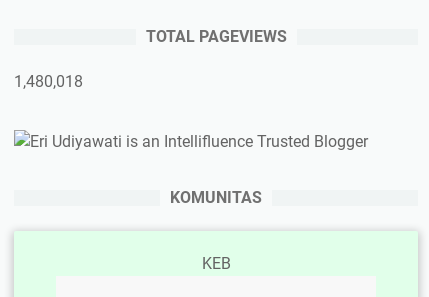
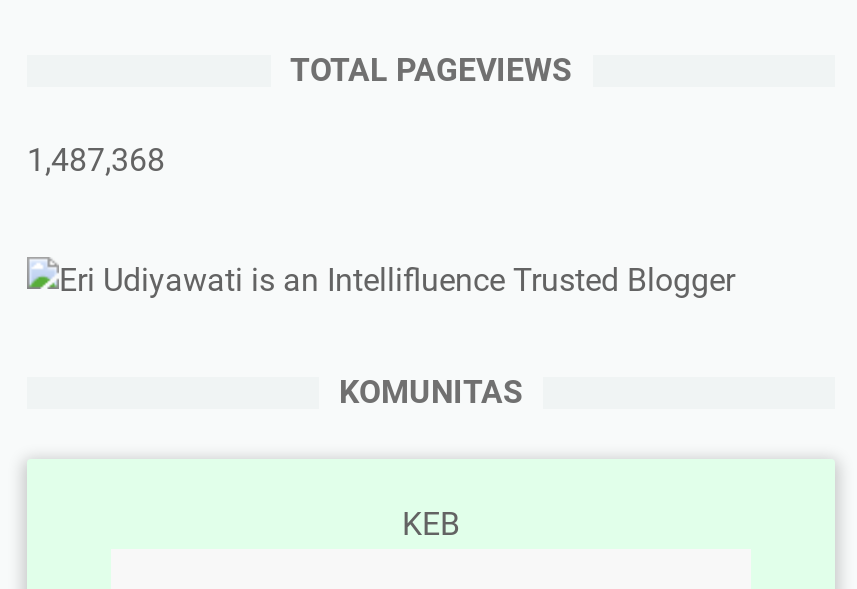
[14,72,83,91] 1,480,018 -> [27,141,165,179] 1,487,368

